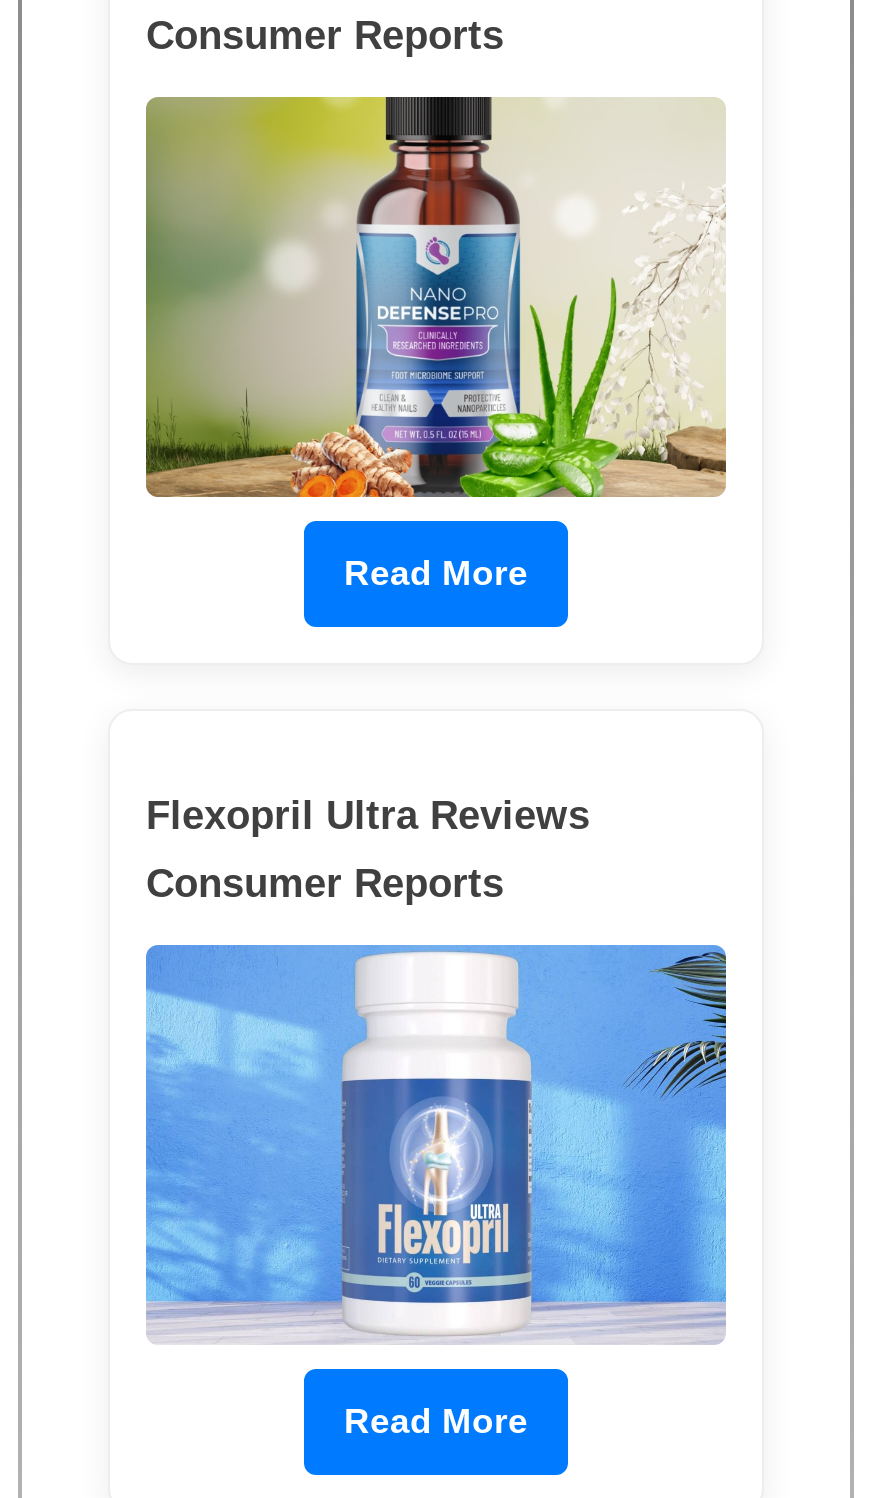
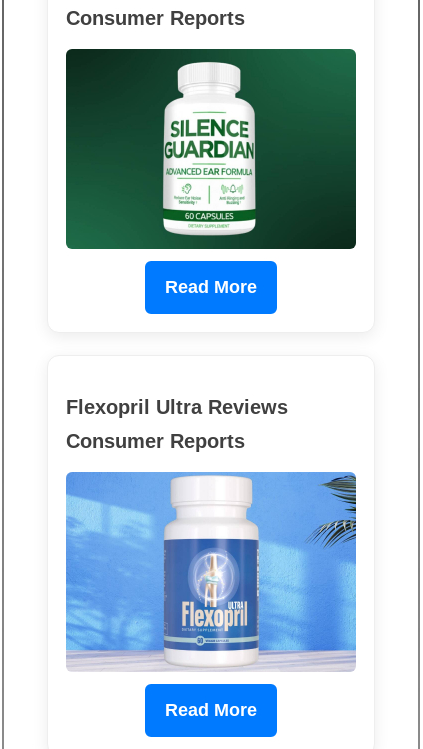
[144,96,728,500] [image] -> [65,48,357,250] [image]

